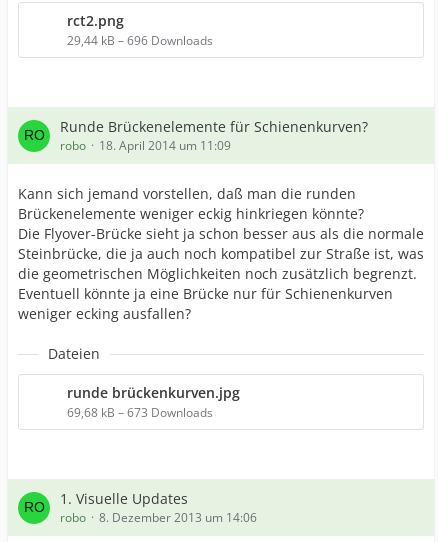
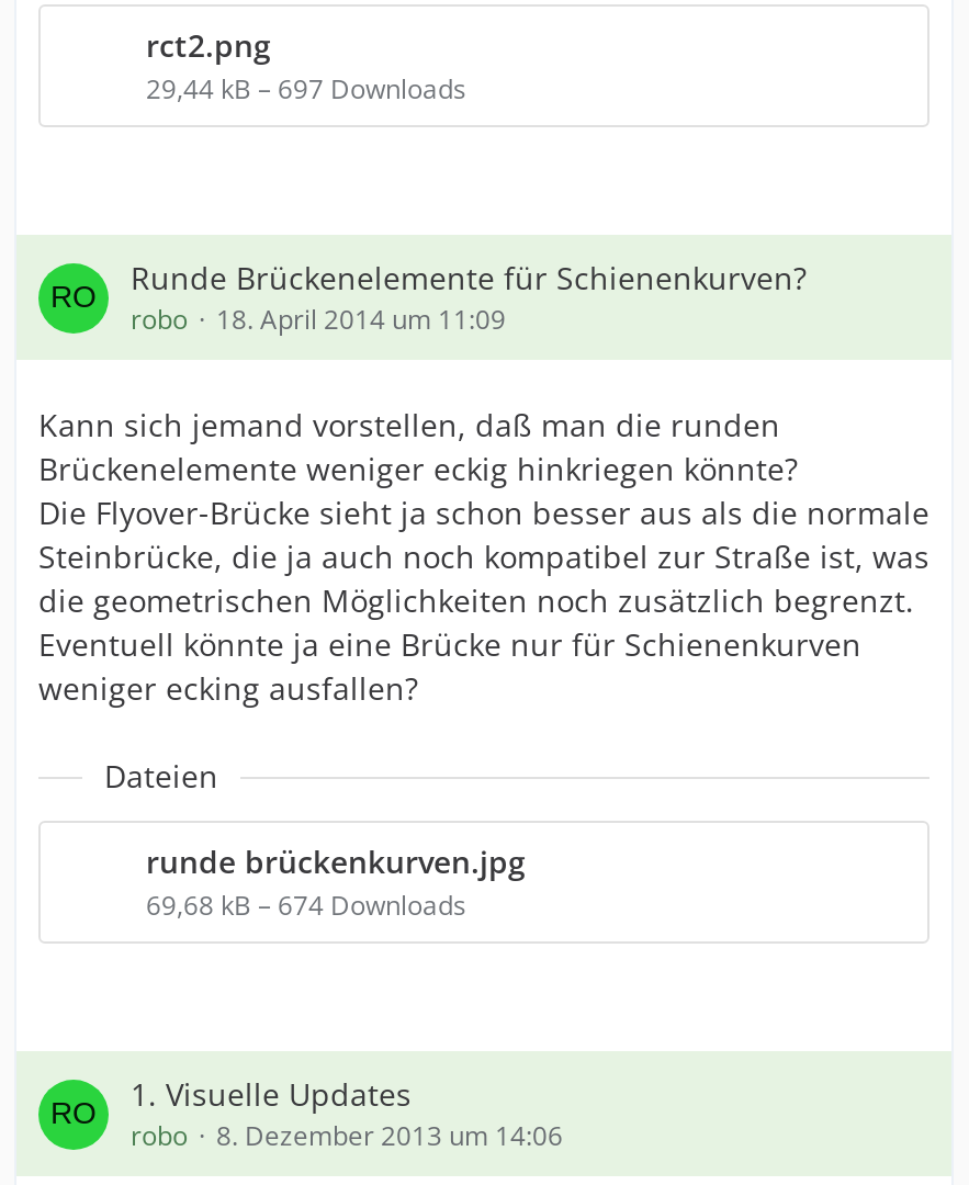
[67,32,213,49] 29,44 kB – 696 Downloads -> [146,70,466,108] 29,44 kB – 697 Downloads
[67,404,213,421] 69,68 kB – 673 Downloads -> [146,887,466,924] 69,68 kB – 674 Downloads

